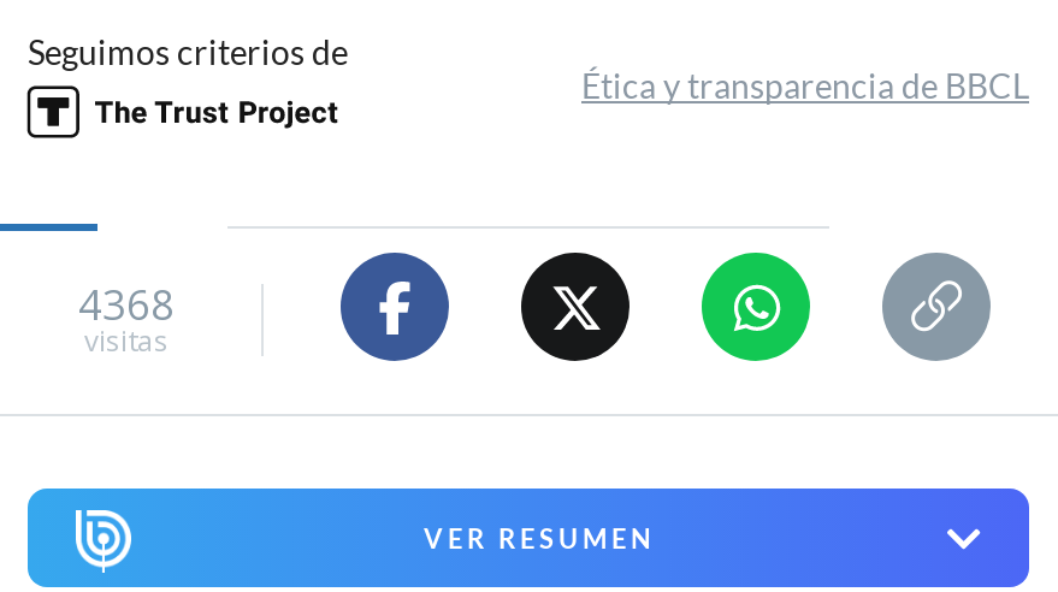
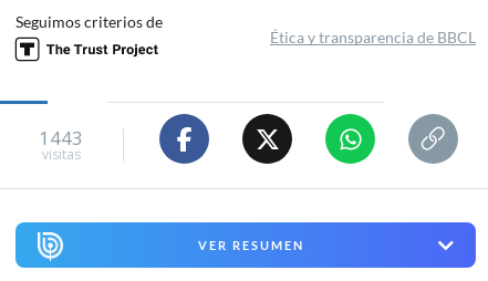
[78,277,175,332] 4368 -> [39,125,83,150] 1443

